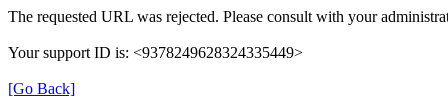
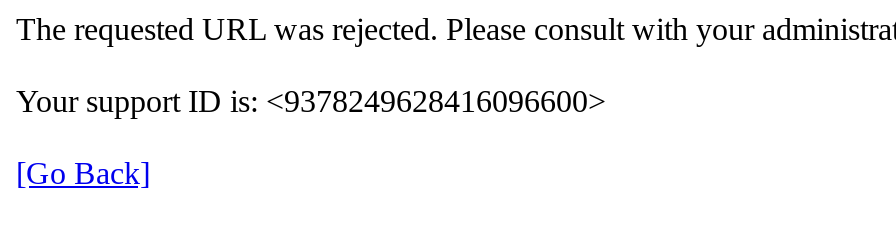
[8,44,303,61] Your support ID is: <9378249628324335449> -> [16,84,606,118] Your support ID is: <9378249628416096600>

